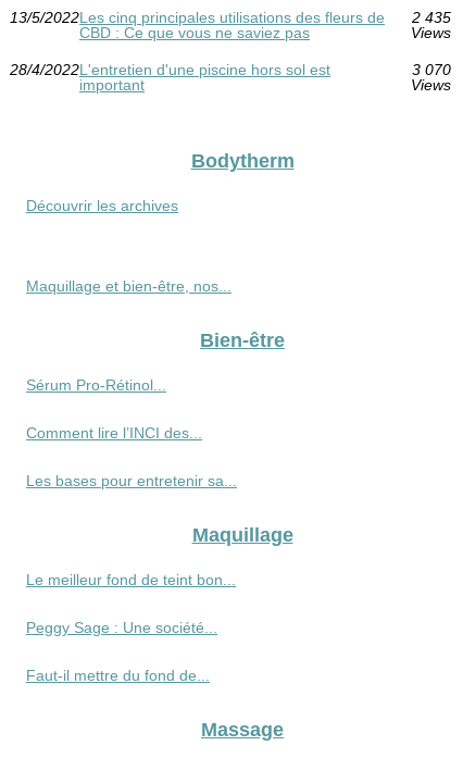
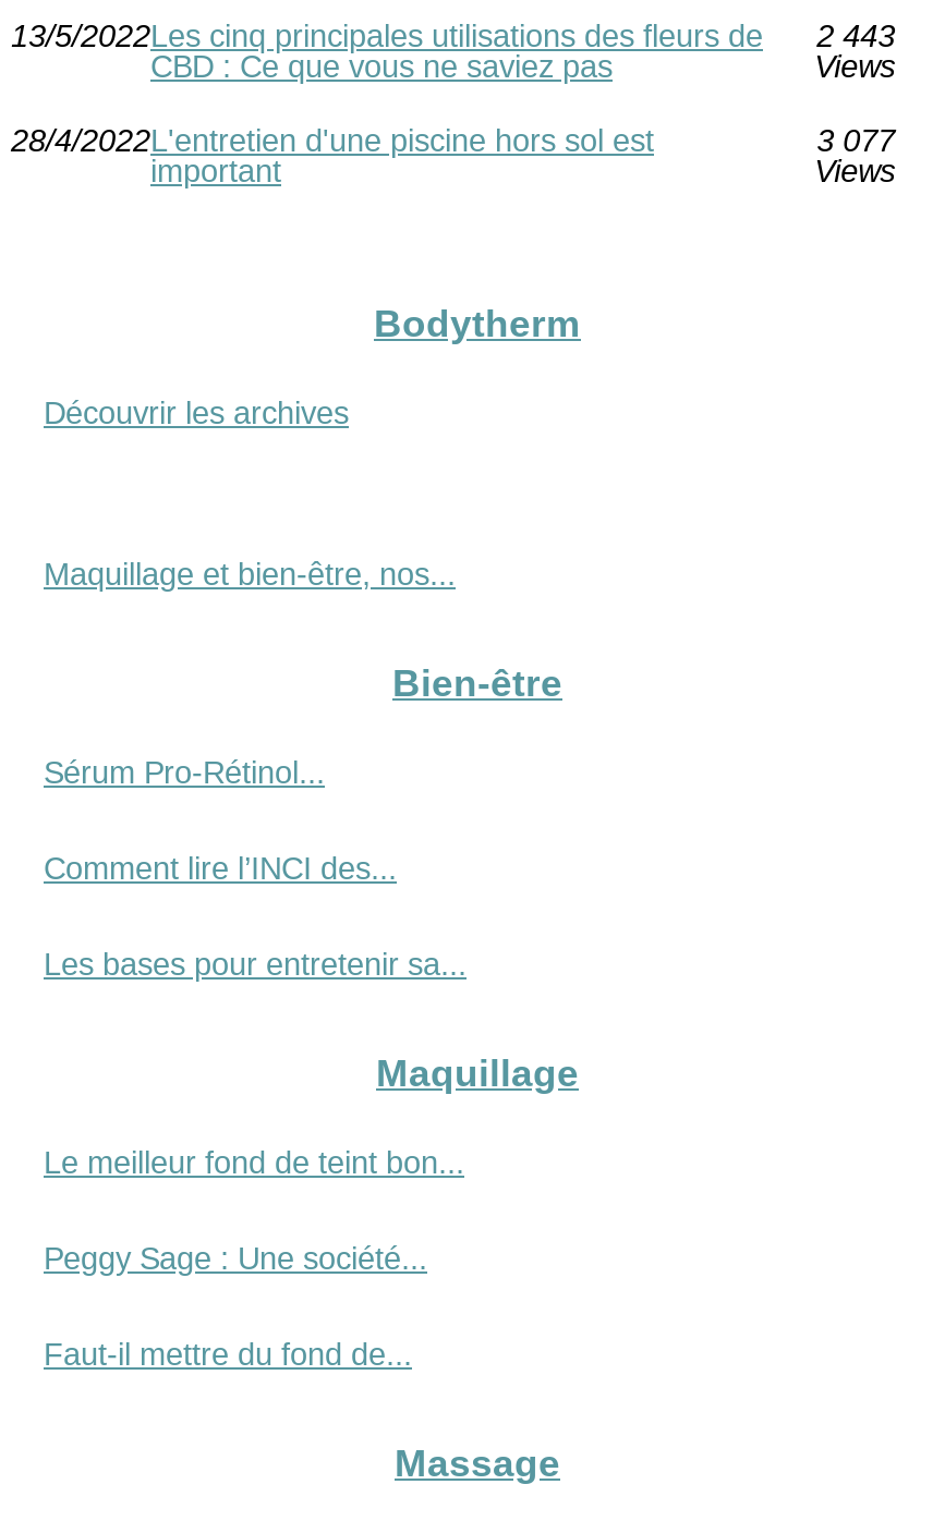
[10,9,451,27] 13/5/2022Les cinq principales utilisations des fleurs de 2 435 -> [11,19,895,54] 13/5/2022Les cinq principales utilisations des fleurs de 2 443
[411,61,451,79] 3 070 -> [817,124,895,159] 3 077

